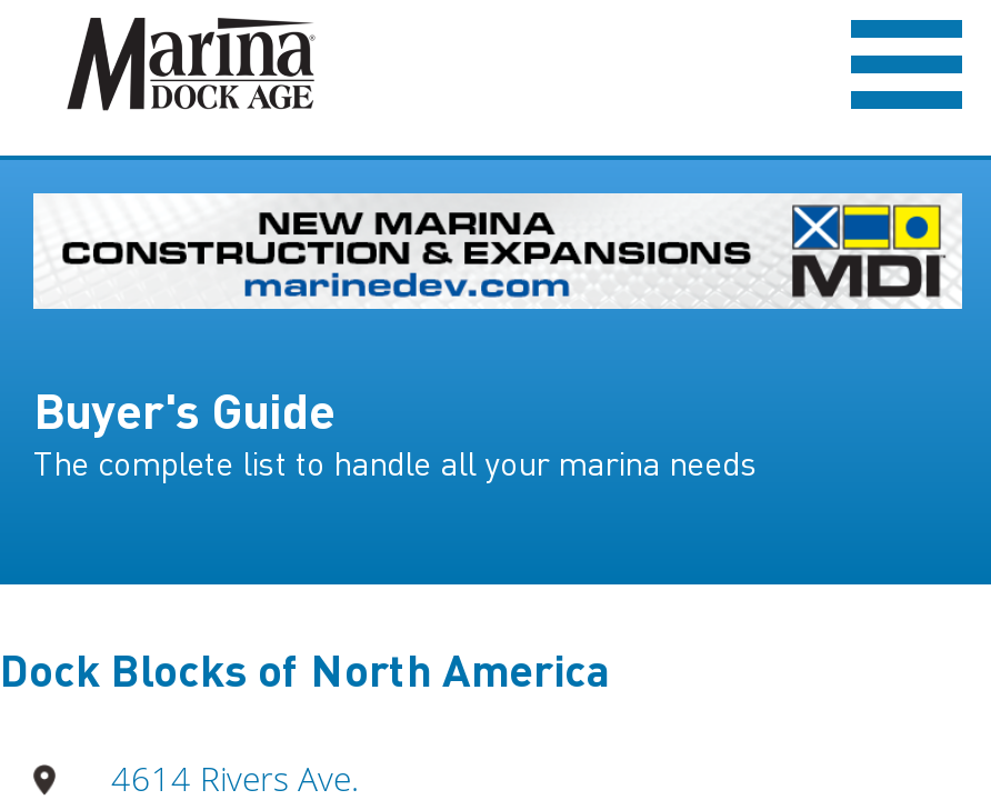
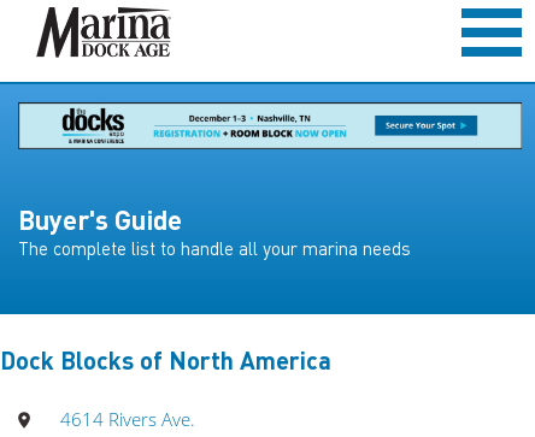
[31,191,964,311] [image] -> [17,101,522,165] [image]

